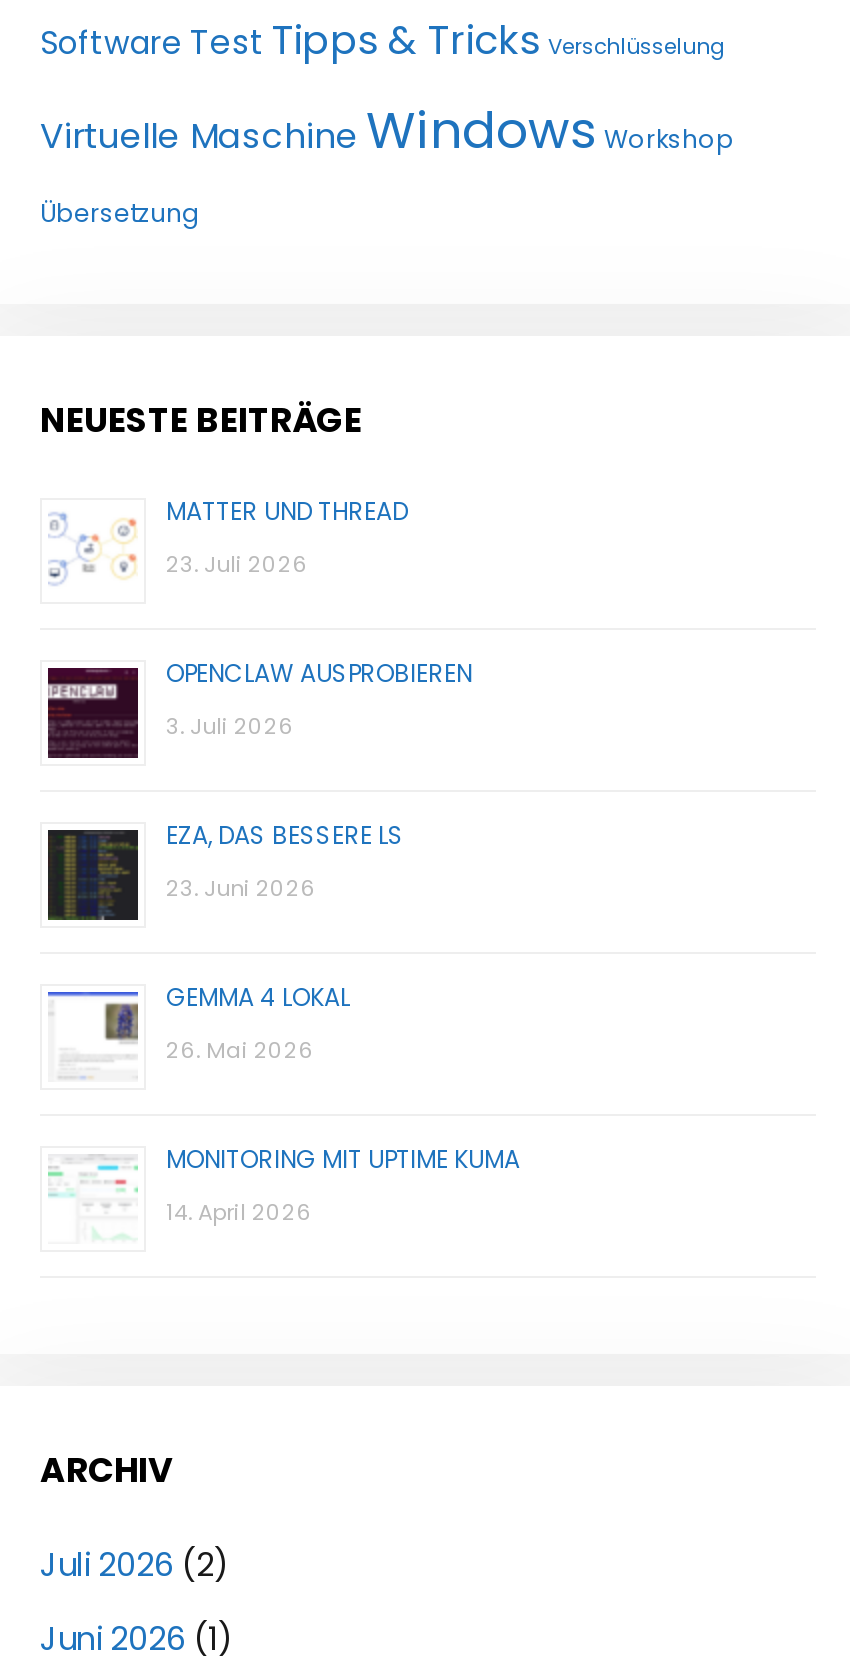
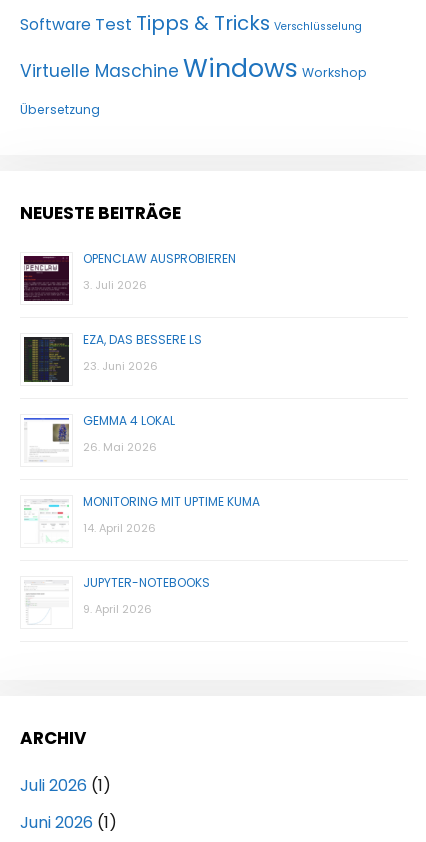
[50,494,408,580] [image] | MATTER UND THREAD | 23. Juli 2026 -> none
moved [44,656,520,1228] -> [22,250,260,536]: [image] | OPENCLAW AUSPROBIEREN | 3. Juli 2026 | ... | MONITORING MIT UPTIME KUMA | 14. April 2026
none -> [83,574,210,617] JUPYTER-NOTEBOOKS | 9. April 2026
[40,1542,230,1588] Juli 2026 (2) -> [20,774,111,797] Juli 2026 (1)

